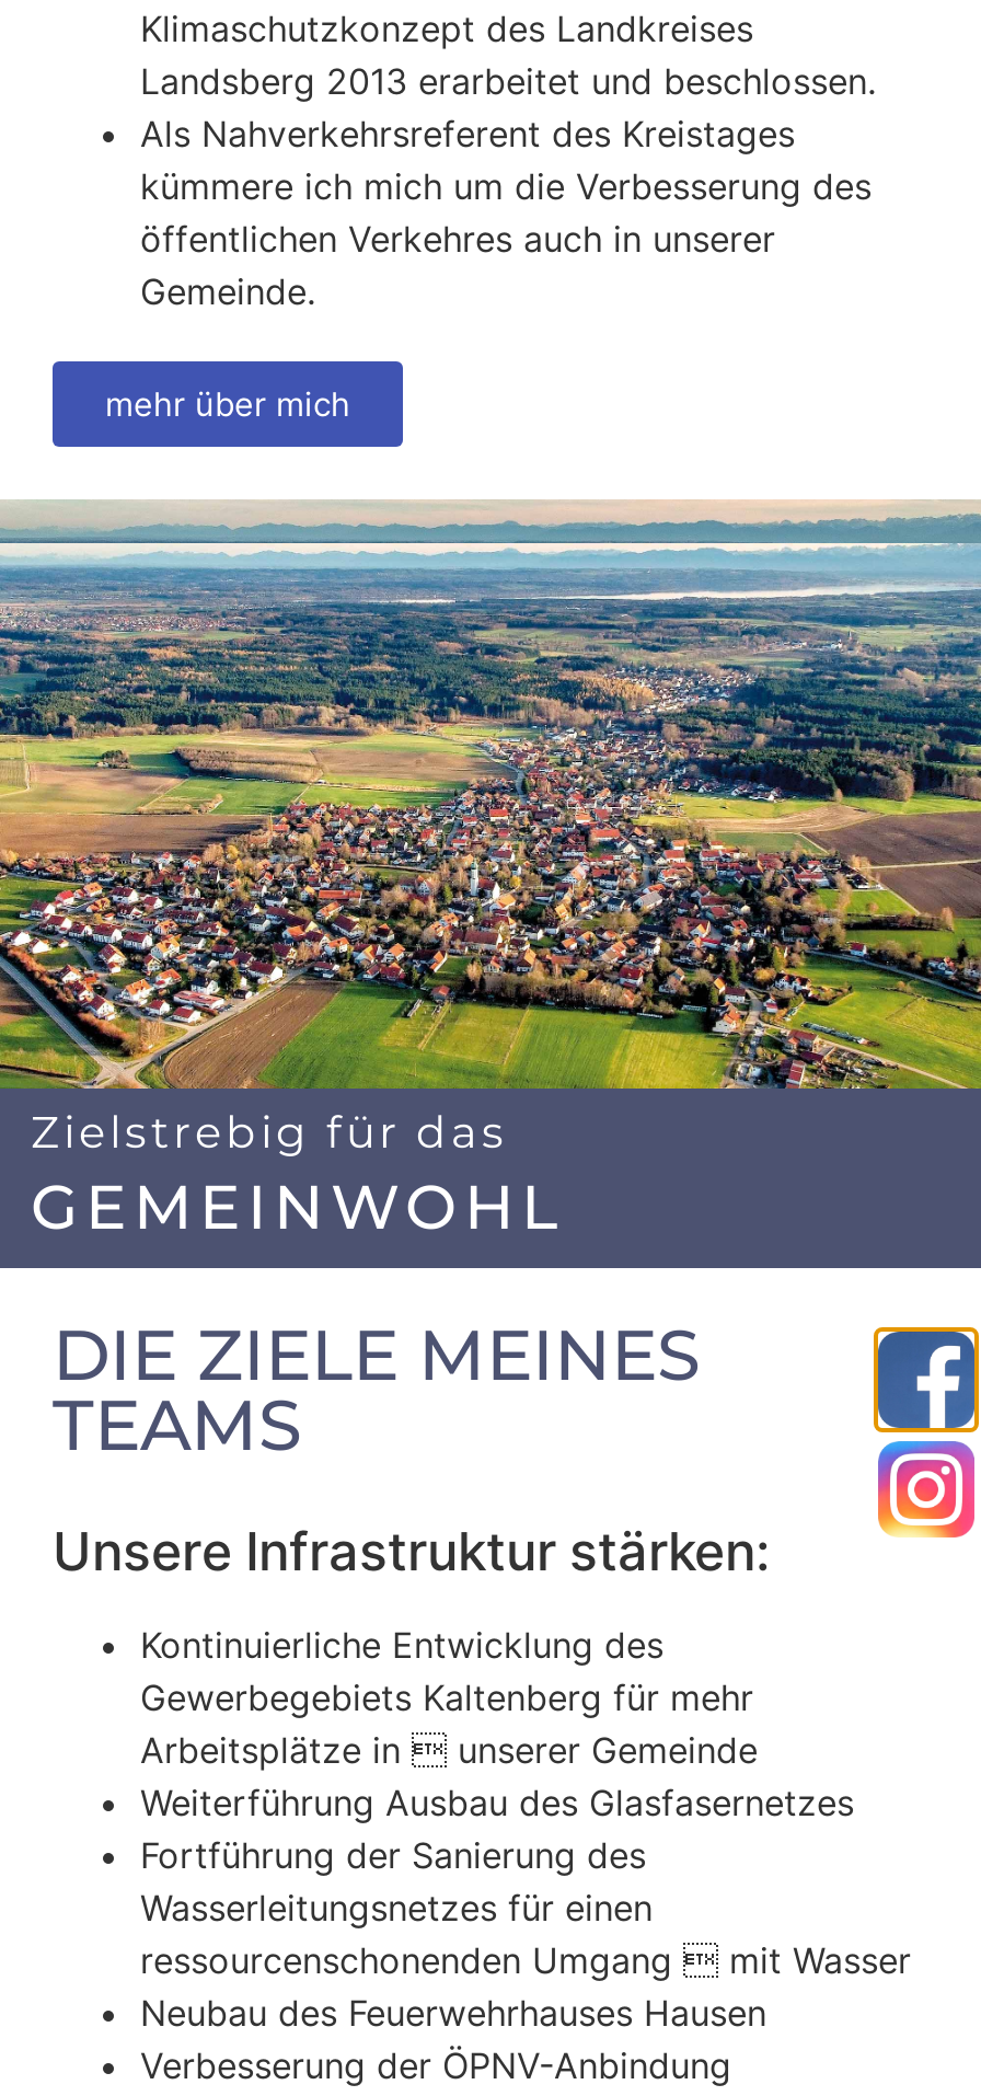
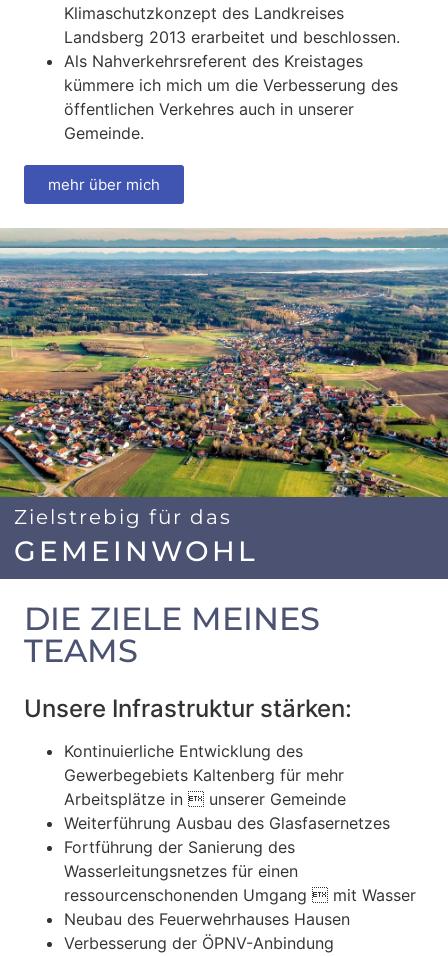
[872,1325,974,1540] [image] -> none

